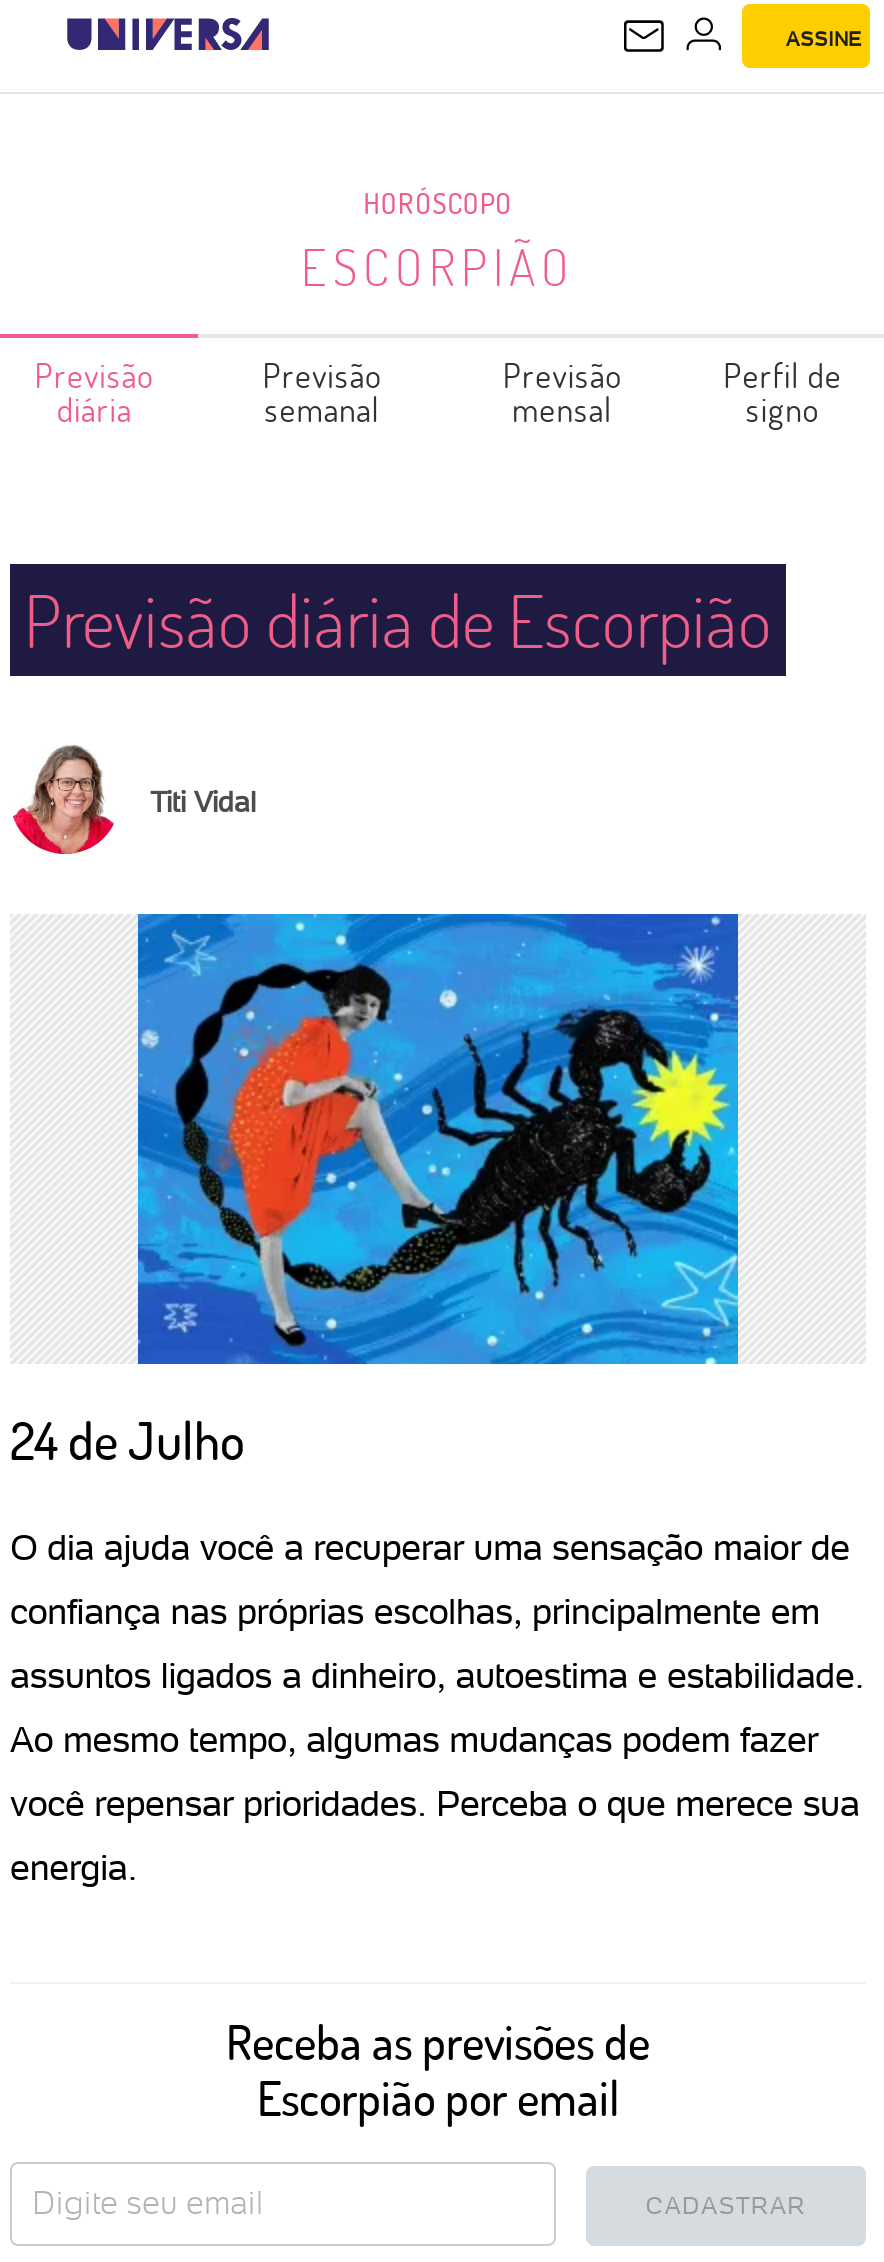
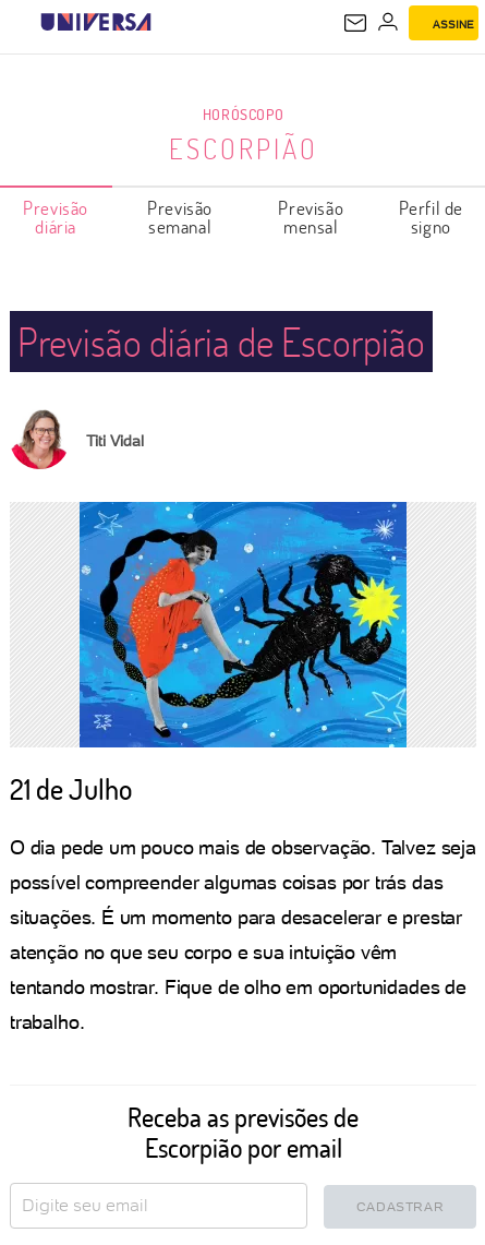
[10,1406,244,1474] 24 de Julho -> [10,770,132,807] 21 de Julho
[10,1526,850,1568] O dia ajuda você a recuperar uma sensação maior de -> [10,836,476,859] O dia pede um pouco mais de observação. Talvez seja
[10,1590,820,1632] confiança nas próprias escolhas, principalmente em -> [10,871,443,894] possível compreender algumas coisas por trás das
[10,1654,864,1696] assuntos ligados a dinheiro, autoestima e estabilidade. -> [10,906,462,929] situações. É um momento para desacelerar e prestar
[10,1718,818,1760] Ao mesmo tempo, algumas mudanças podem fazer -> [10,941,397,963] atenção no que seu corpo e sua intuição vêm
[10,1782,860,1824] você repensar prioridades. Perceba o que merece sua -> [10,975,466,998] tentando mostrar. Fique de olho em oportunidades de
[10,1846,137,1888] energia. -> [10,1010,84,1033] trabalho.

